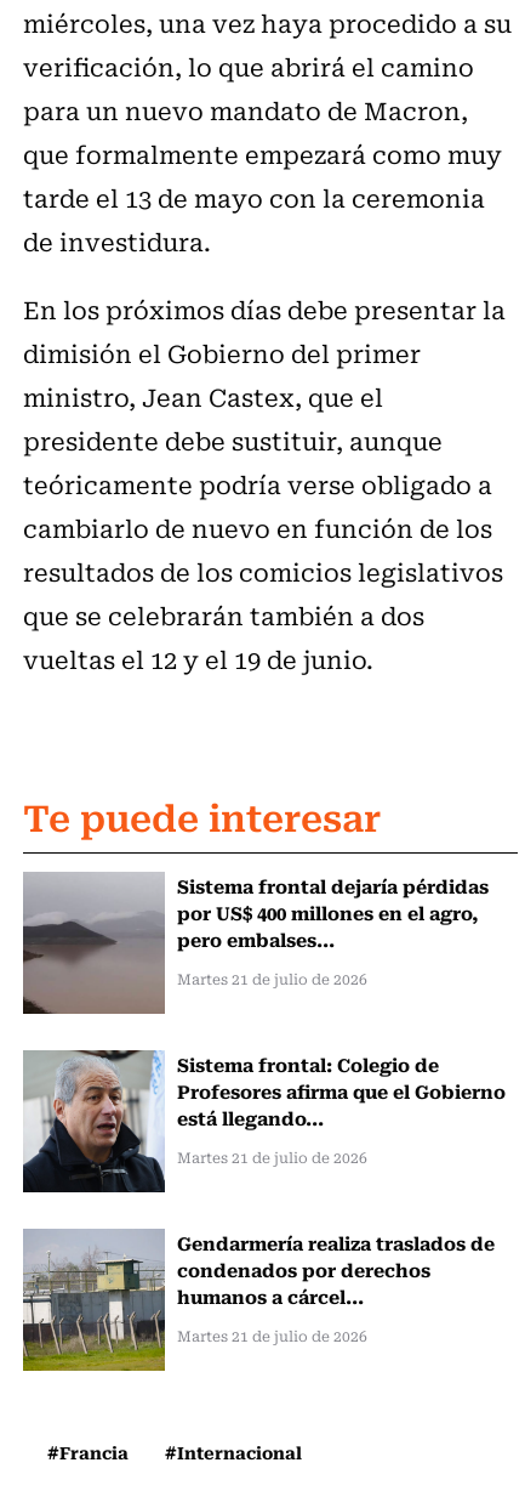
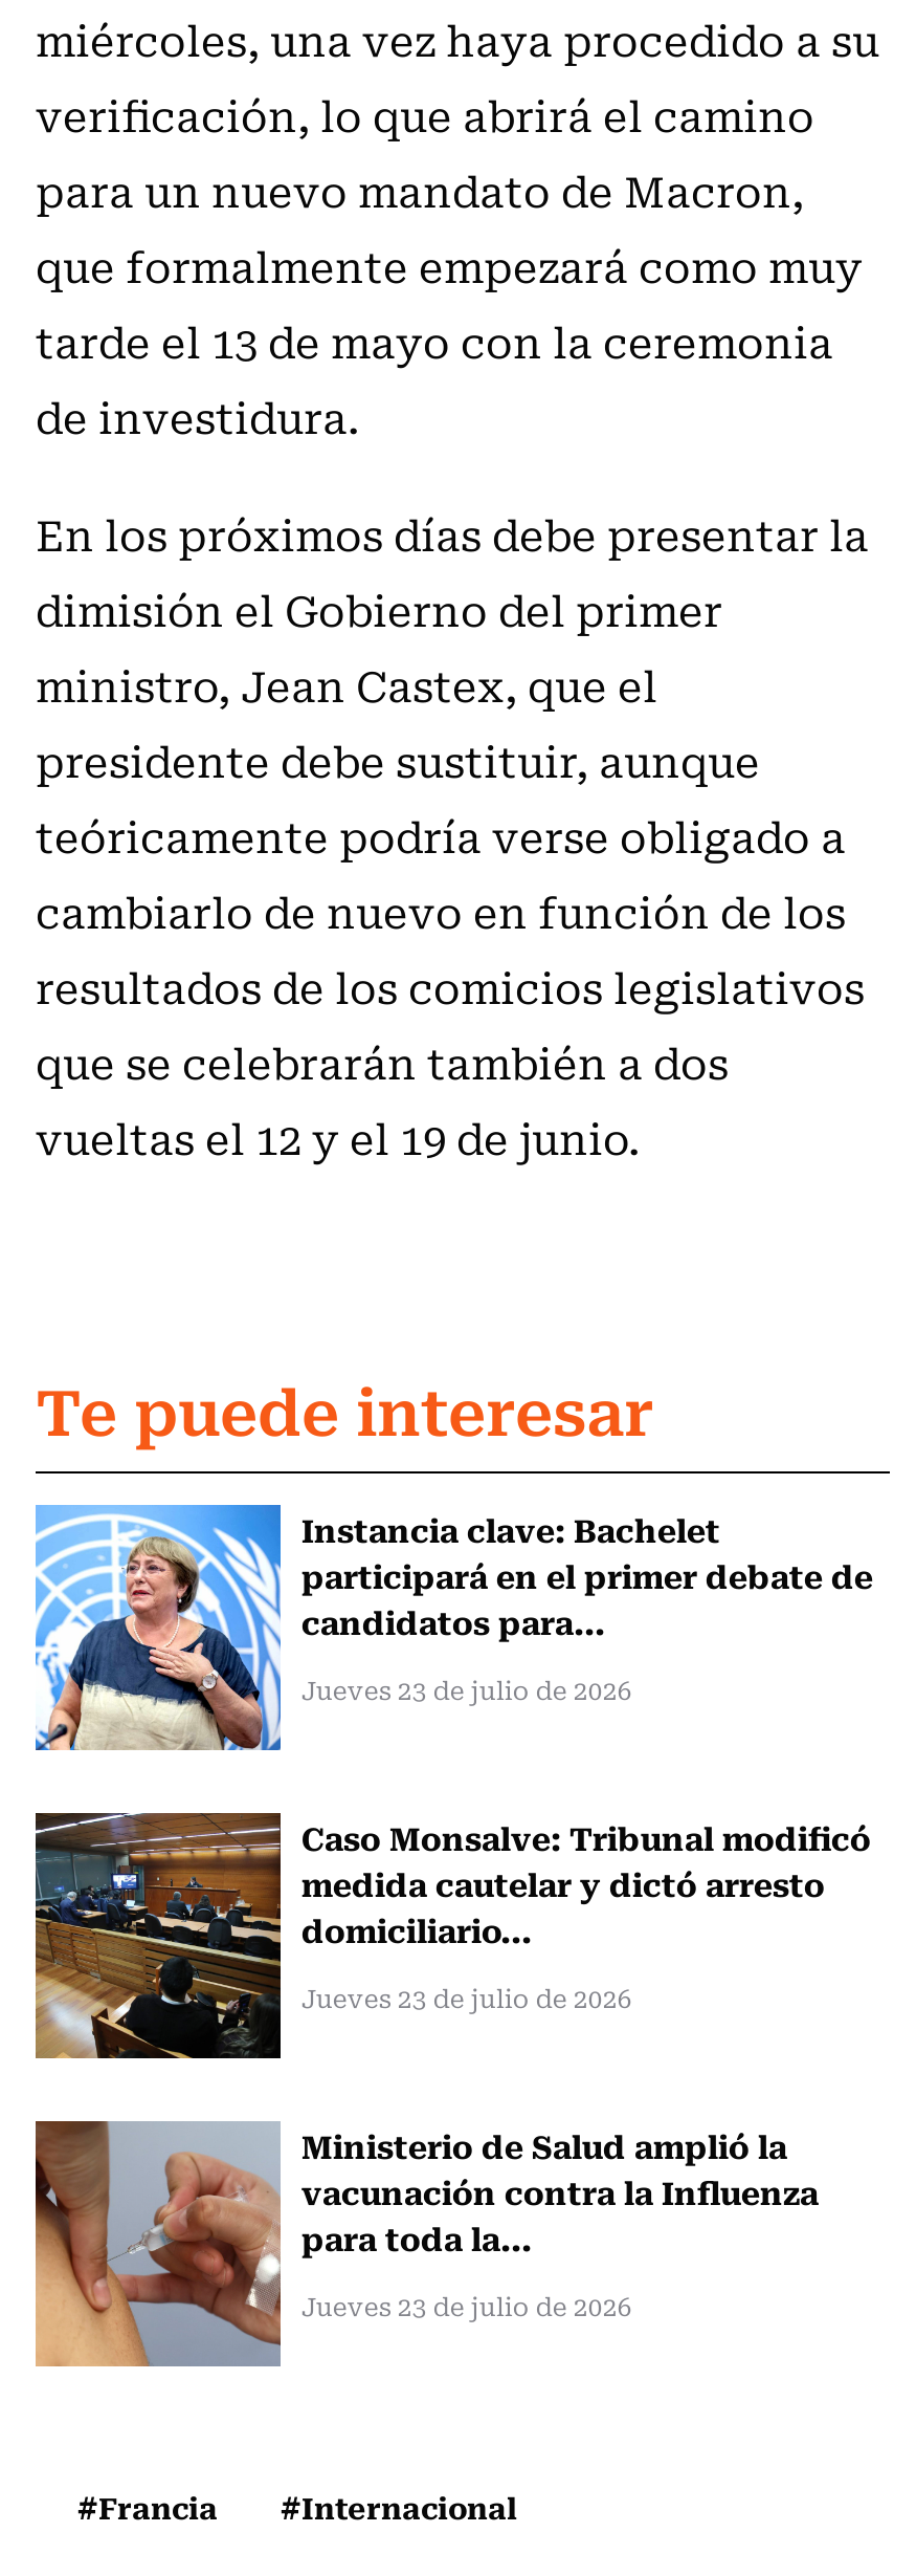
[22,871,489,1015] [image] | Sistema frontal dejaría pérdidas | por US$ 400 millones en el agro, | pero embalses... -> [33,1503,873,1752] [image] | Instancia clave: Bachelet | participará en el primer debate de | candidatos para...
[177,968,367,990] Martes 21 de julio de 2026 -> [301,1671,632,1708] Jueves 23 de julio de 2026
[22,1049,505,1194] [image] | Sistema frontal: Colegio de | Profesores afirma que el Gobierno | está llegando... -> [33,1811,871,2060] [image] | Caso Monsalve: Tribunal modificó | medida cautelar y dictó arresto | domiciliario...
[177,1146,367,1168] Martes 21 de julio de 2026 -> [301,1978,632,2016] Jueves 23 de julio de 2026
[22,1227,495,1372] [image] | Gendarmería realiza traslados de | condenados por derechos | humanos a cárcel... -> [33,2119,818,2368] [image] | Ministerio de Salud amplió la | vacunación contra la Influenza | para toda la...
[177,1324,367,1346] Martes 21 de julio de 2026 -> [301,2286,632,2324] Jueves 23 de julio de 2026

